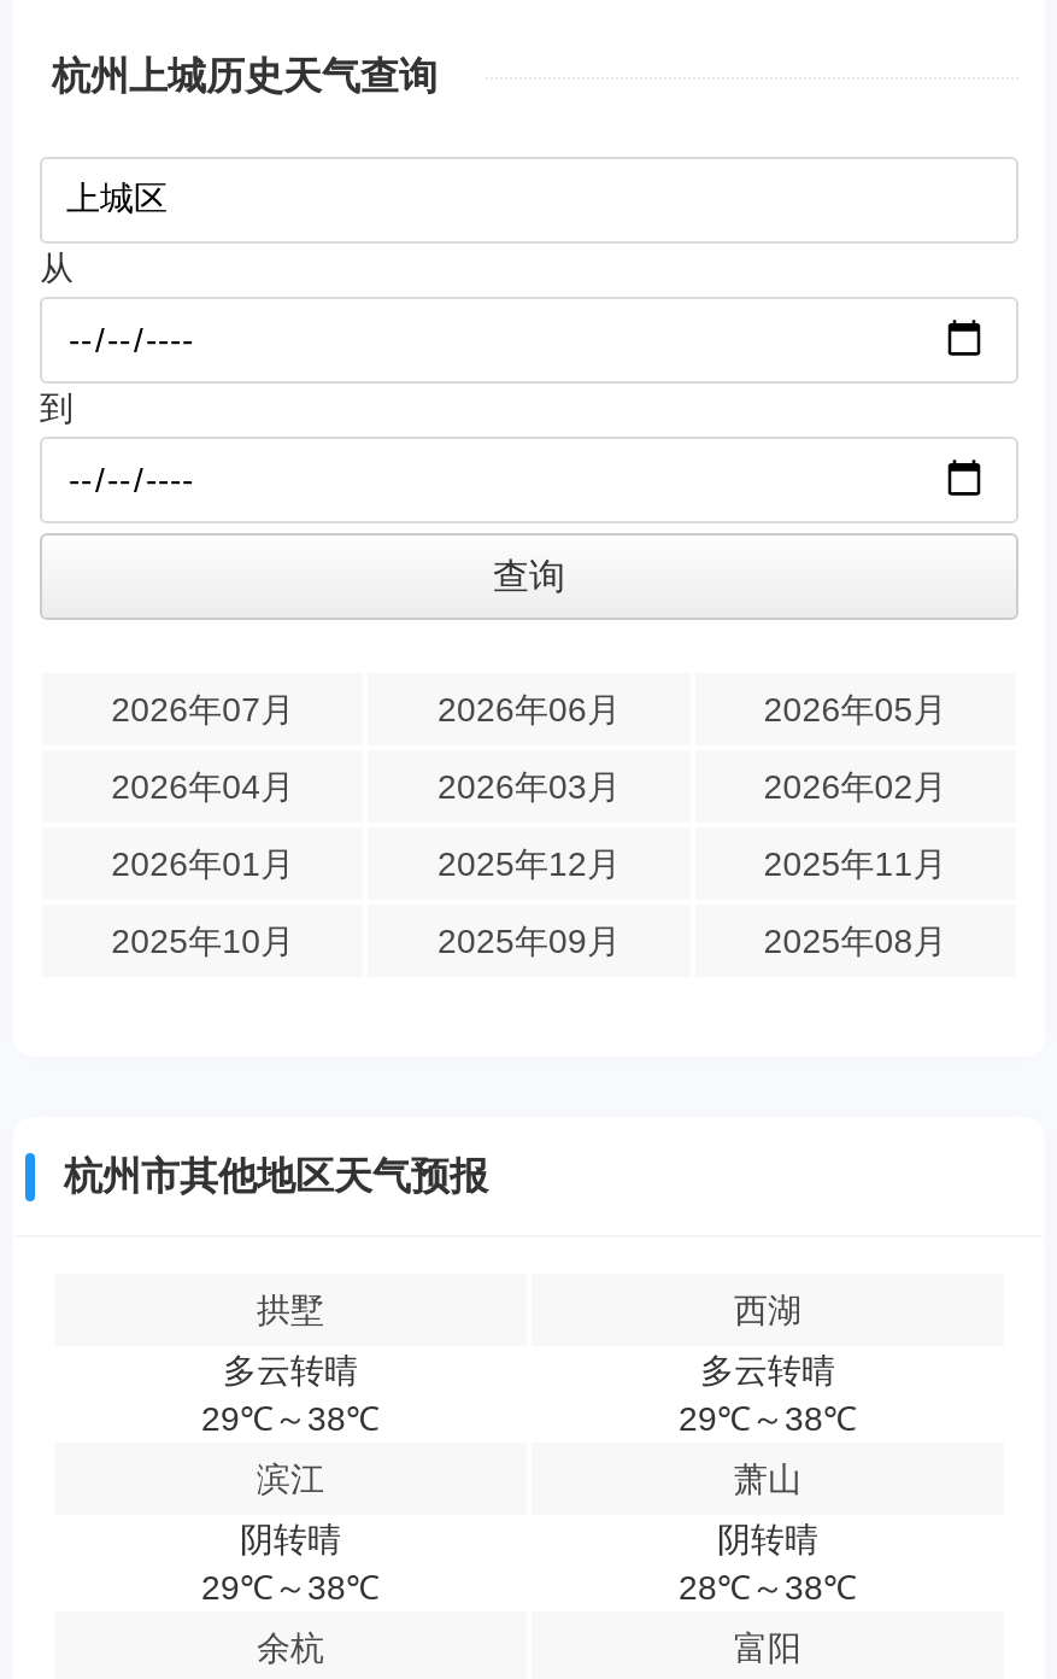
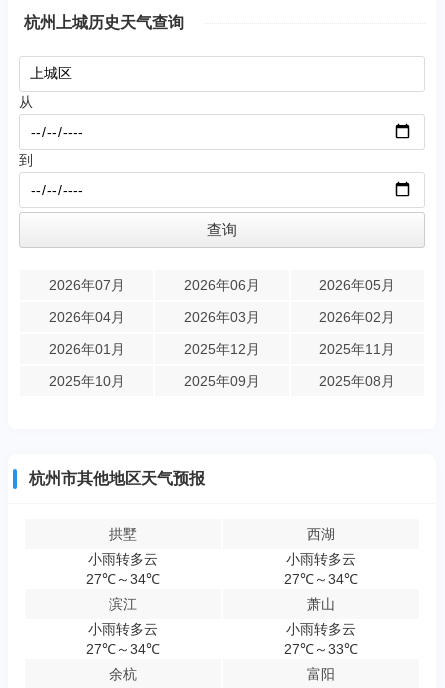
[201,1351,380,1438] 多云转晴 | 29℃～38℃ -> [86,551,160,587] 小雨转多云 | 27℃～34℃
[679,1351,857,1438] 多云转晴 | 29℃～38℃ -> [284,551,358,587] 小雨转多云 | 27℃～34℃
[201,1520,380,1607] 阴转晴 | 29℃～38℃ -> [86,621,160,657] 小雨转多云 | 27℃～34℃
[679,1520,857,1607] 阴转晴 | 28℃～38℃ -> [284,621,358,657] 小雨转多云 | 27℃～33℃

